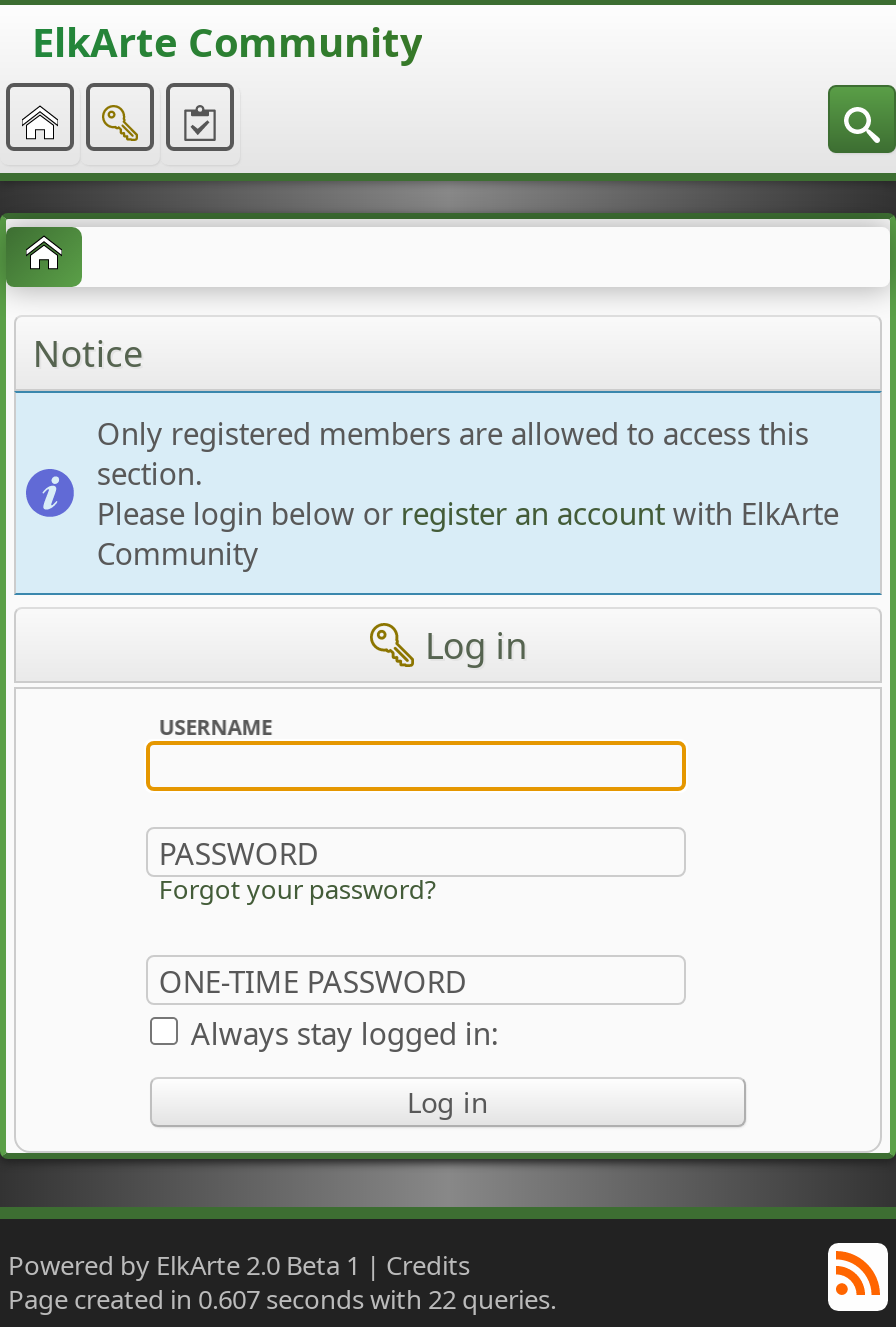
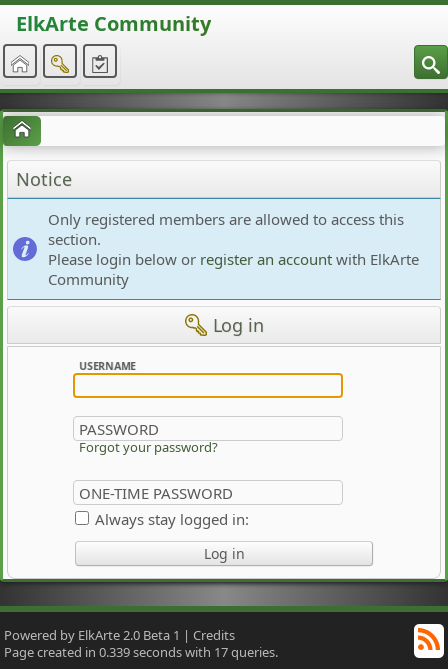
[8,1281,556,1317] Page created in 0.607 seconds with 22 queries. -> [4,643,278,661] Page created in 0.339 seconds with 17 queries.

